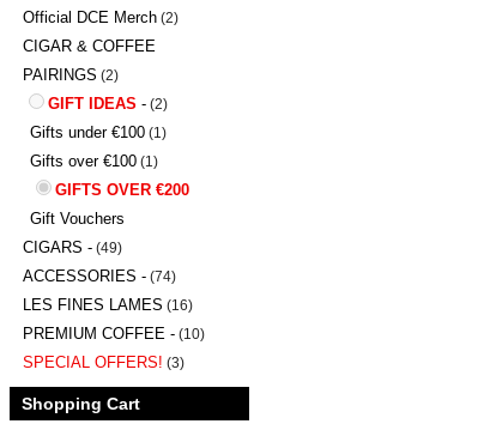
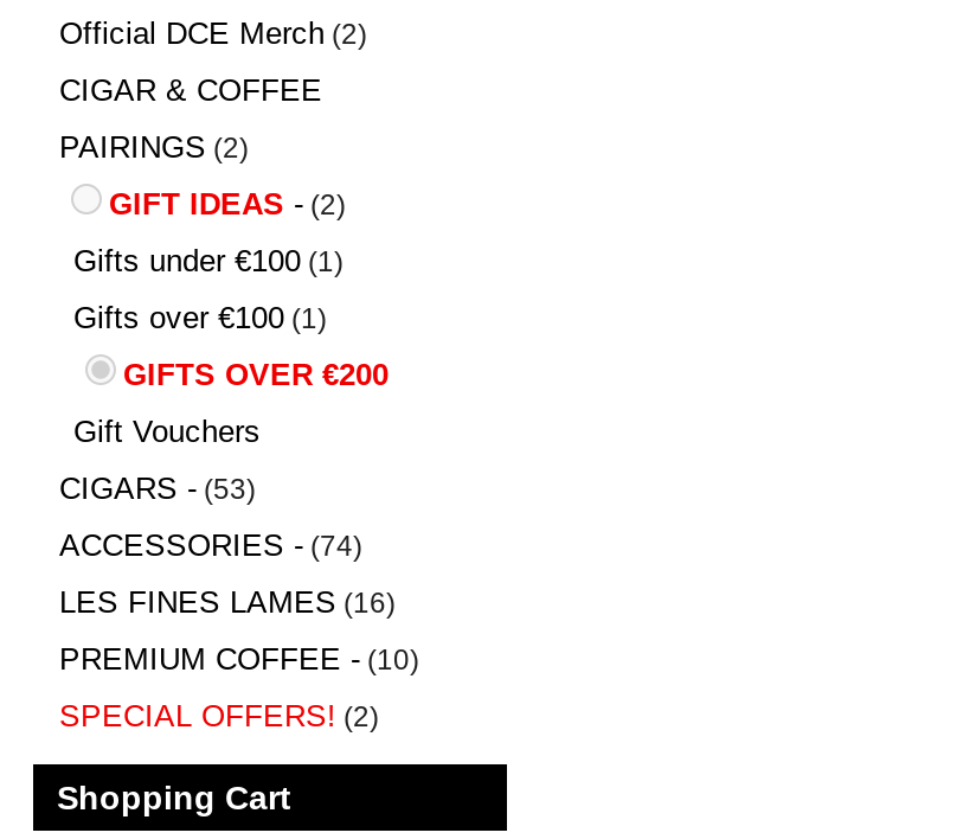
[23,239,122,257] CIGARS - (49) -> [59,471,256,506] CIGARS - (53)
[23,354,185,372] SPECIAL OFFERS! (3) -> [59,698,379,734] SPECIAL OFFERS! (2)

